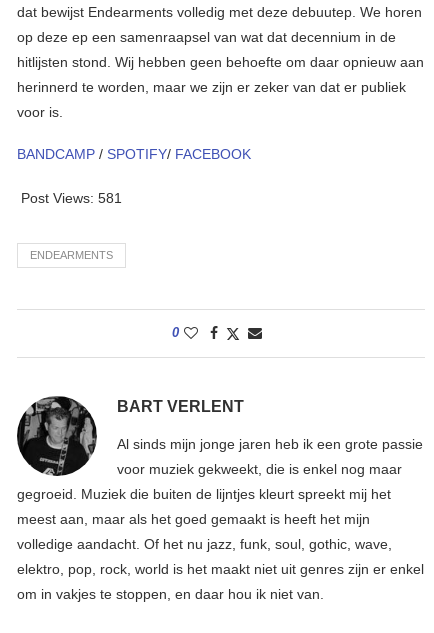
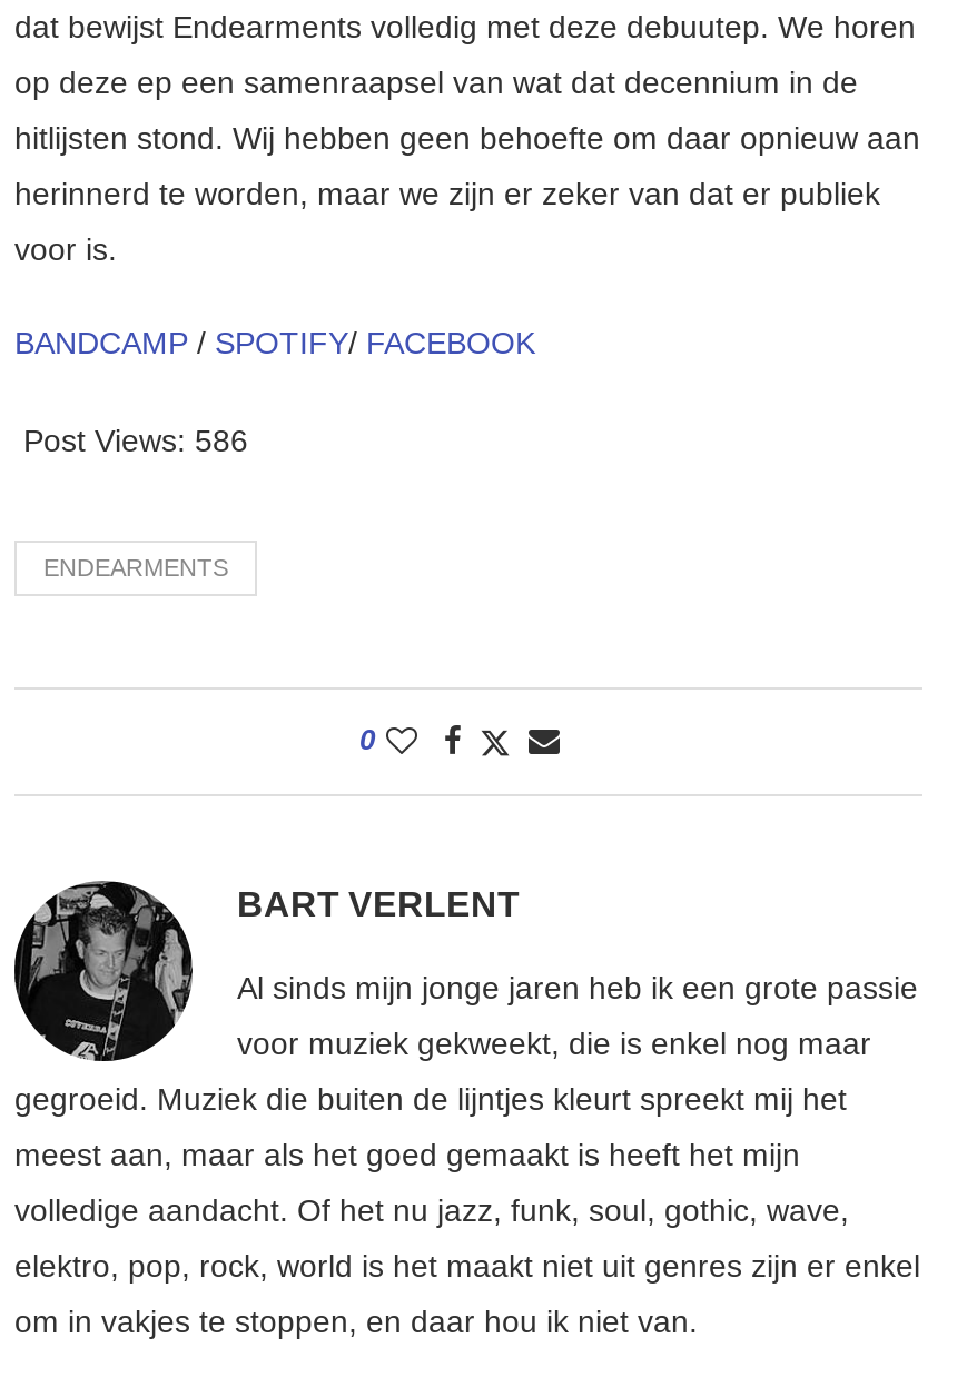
[21,190,122,206] Post Views: 581 -> [23,424,248,459] Post Views: 586

